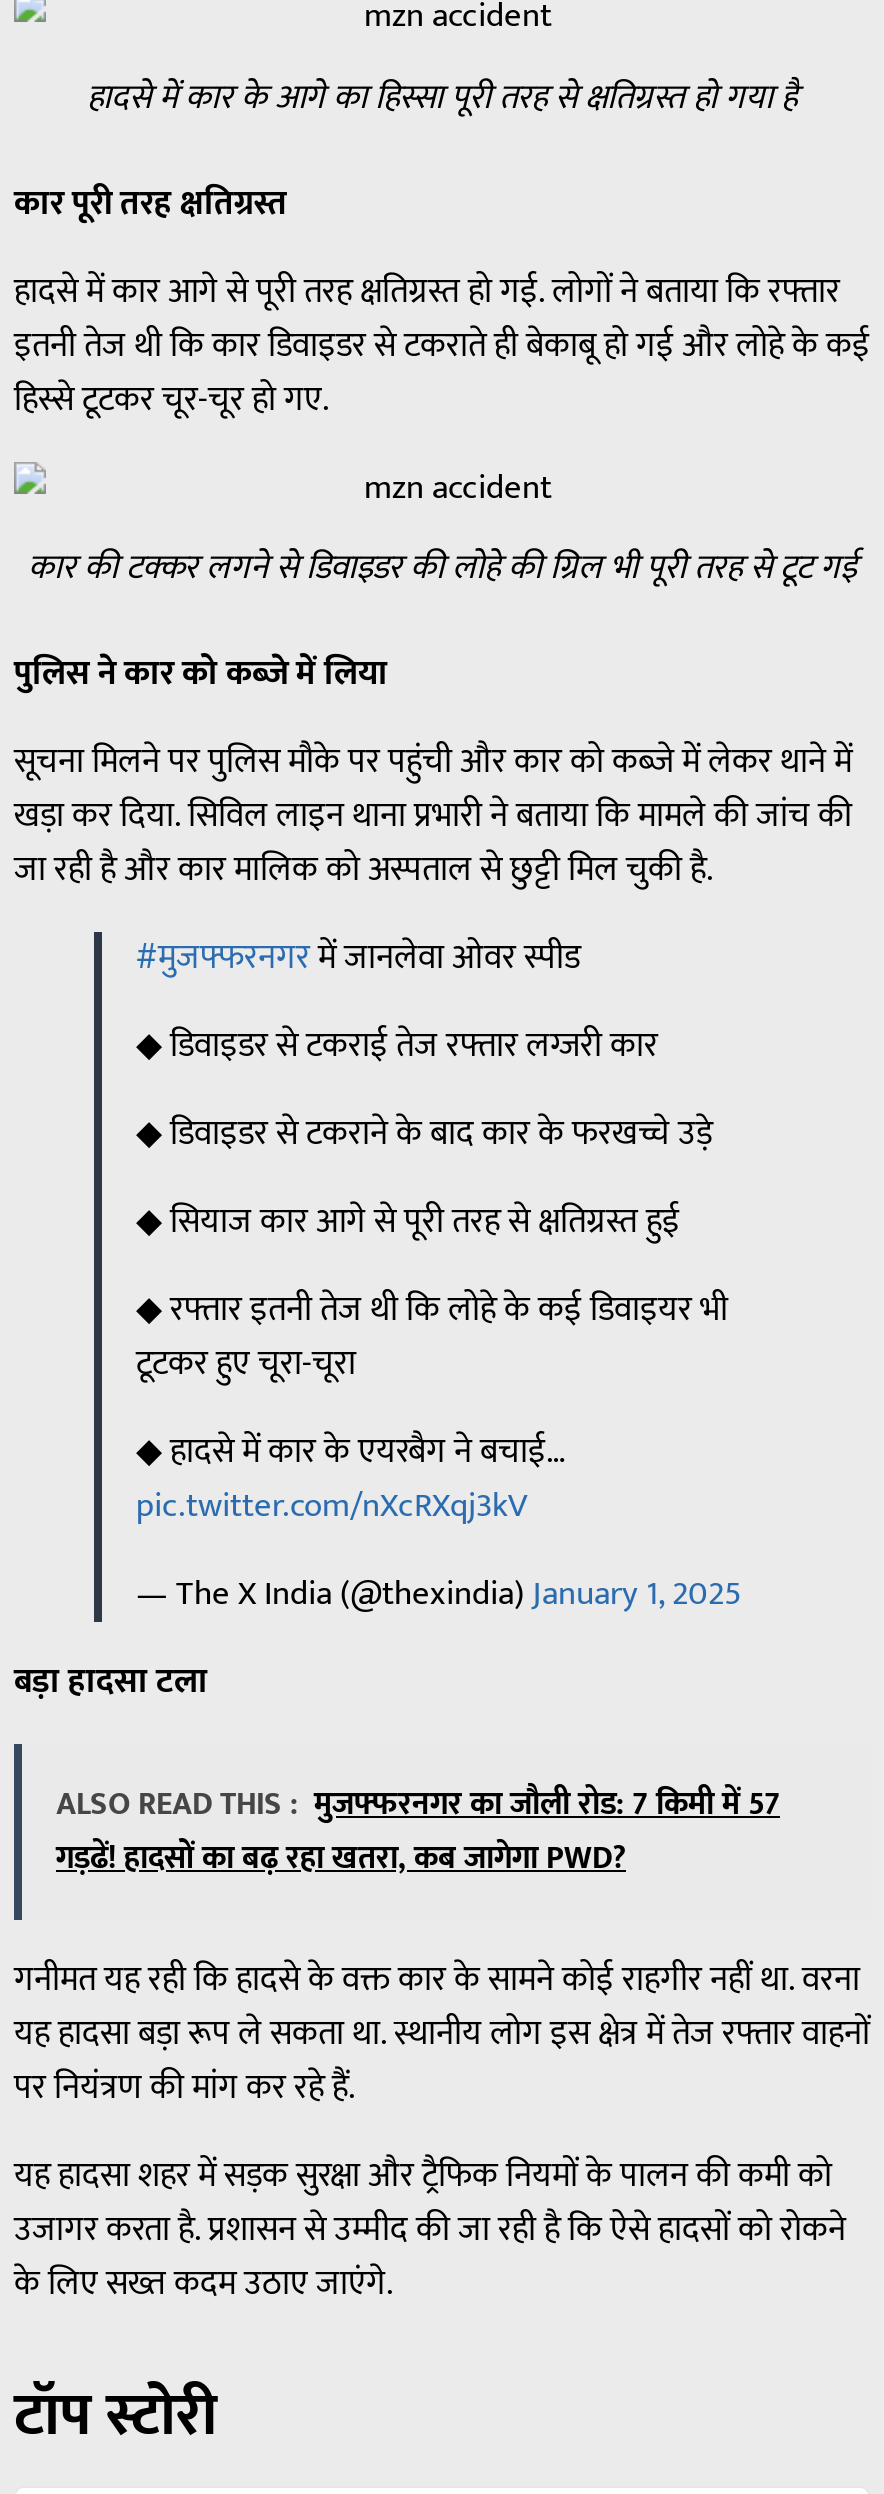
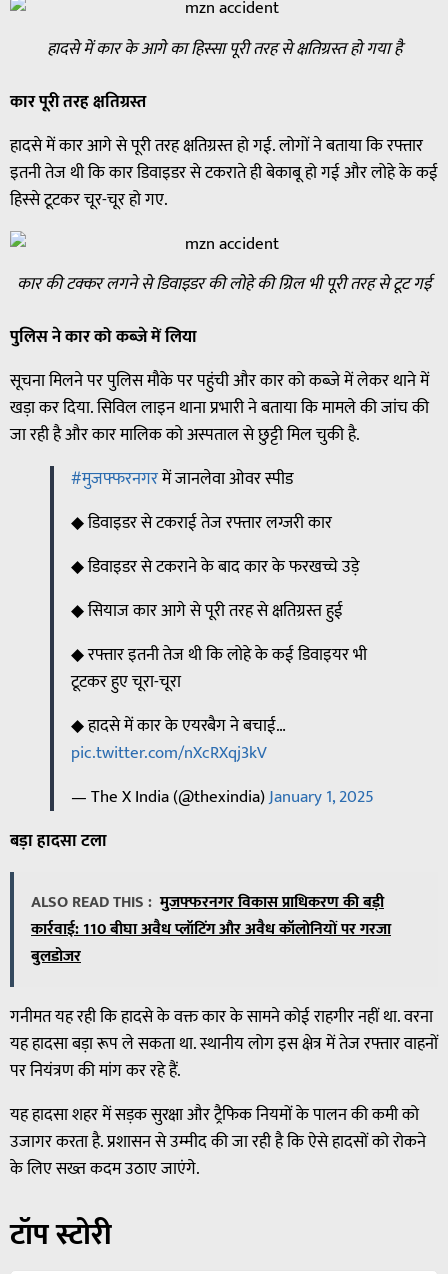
[56,1778,780,1886] ALSO READ THIS : मुजफ्फरनगर का जौली रोड: 7 किमी में 57 | गड़ढें! हादसों का बढ़ रहा खतरा, कब जागेगा PWD? -> [31,889,391,970] ALSO READ THIS : मुजफ्फरनगर विकास प्राधिकरण की बड़ी | कार्रवाई: 110 बीघा अवैध प्लॉटिंग और अवैध कॉलोनियों पर गरजा | बुलडोजर

